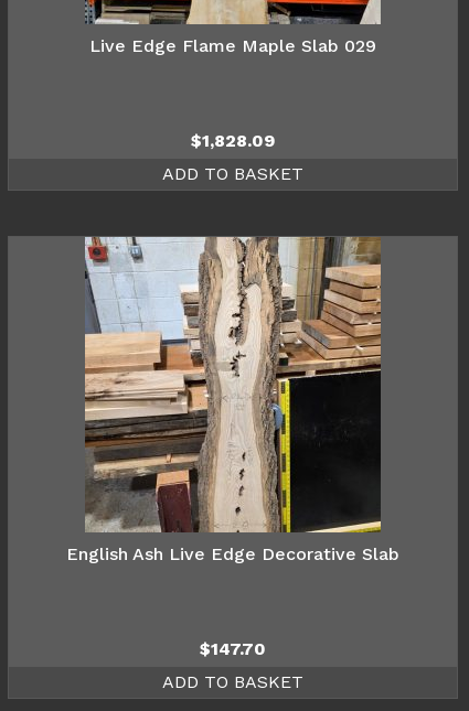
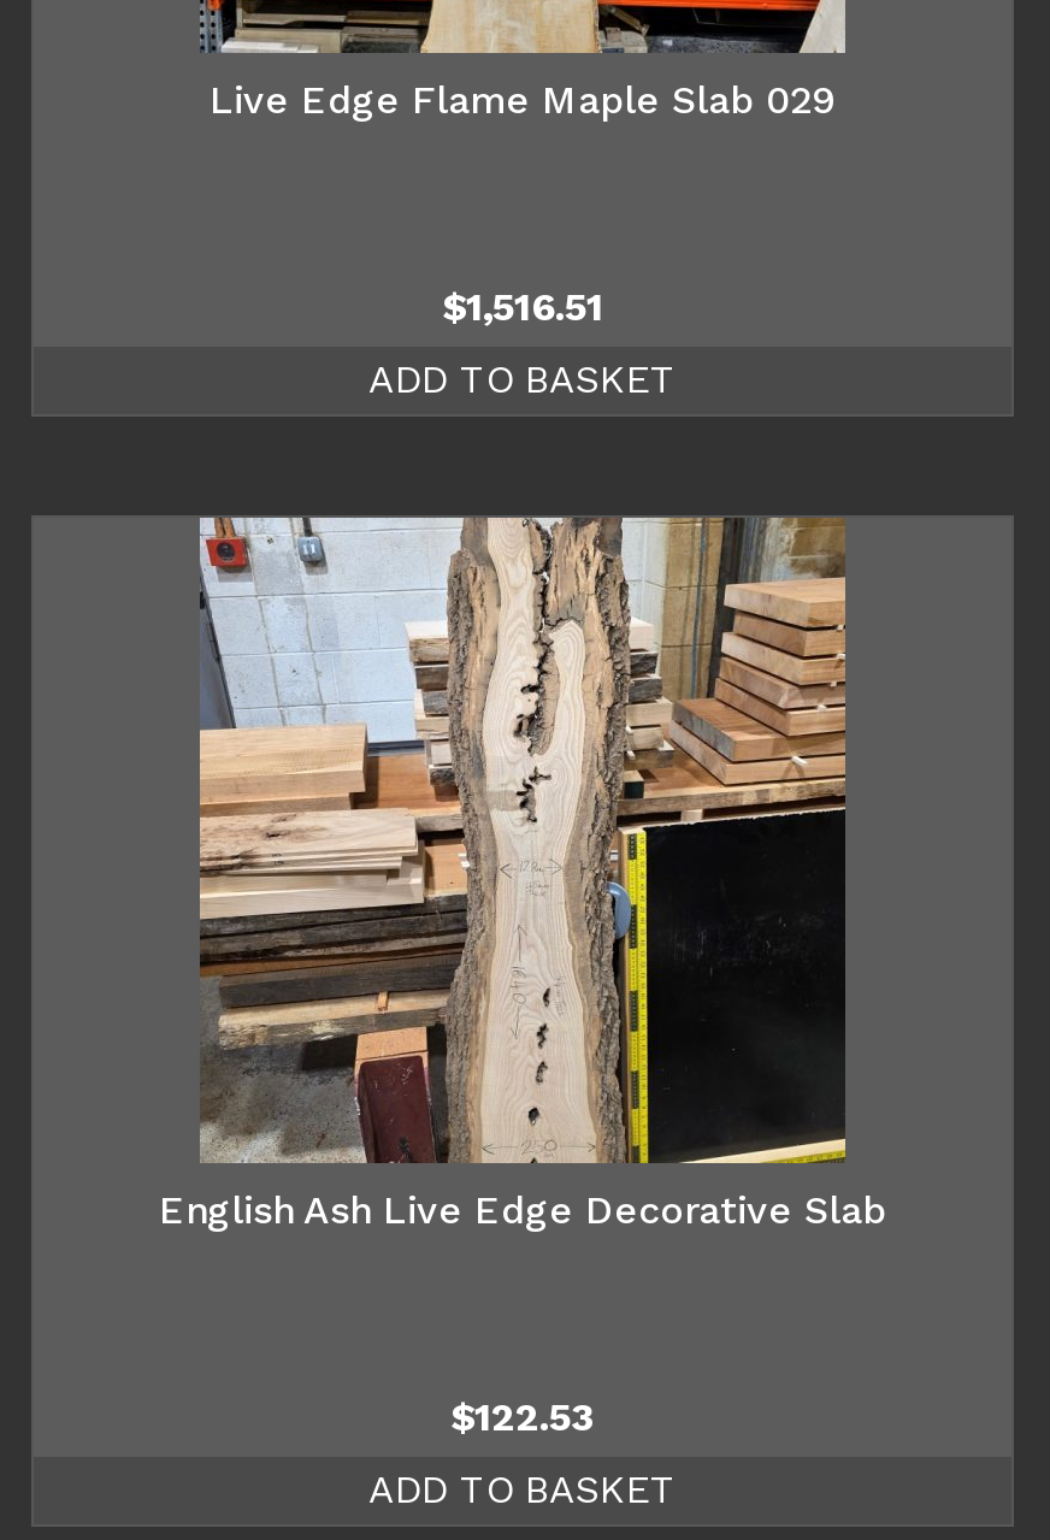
[191,131,275,151] $1,828.09 -> [442,285,603,331] $1,516.51
[200,639,266,660] $147.70 -> [450,1395,595,1441] $122.53

